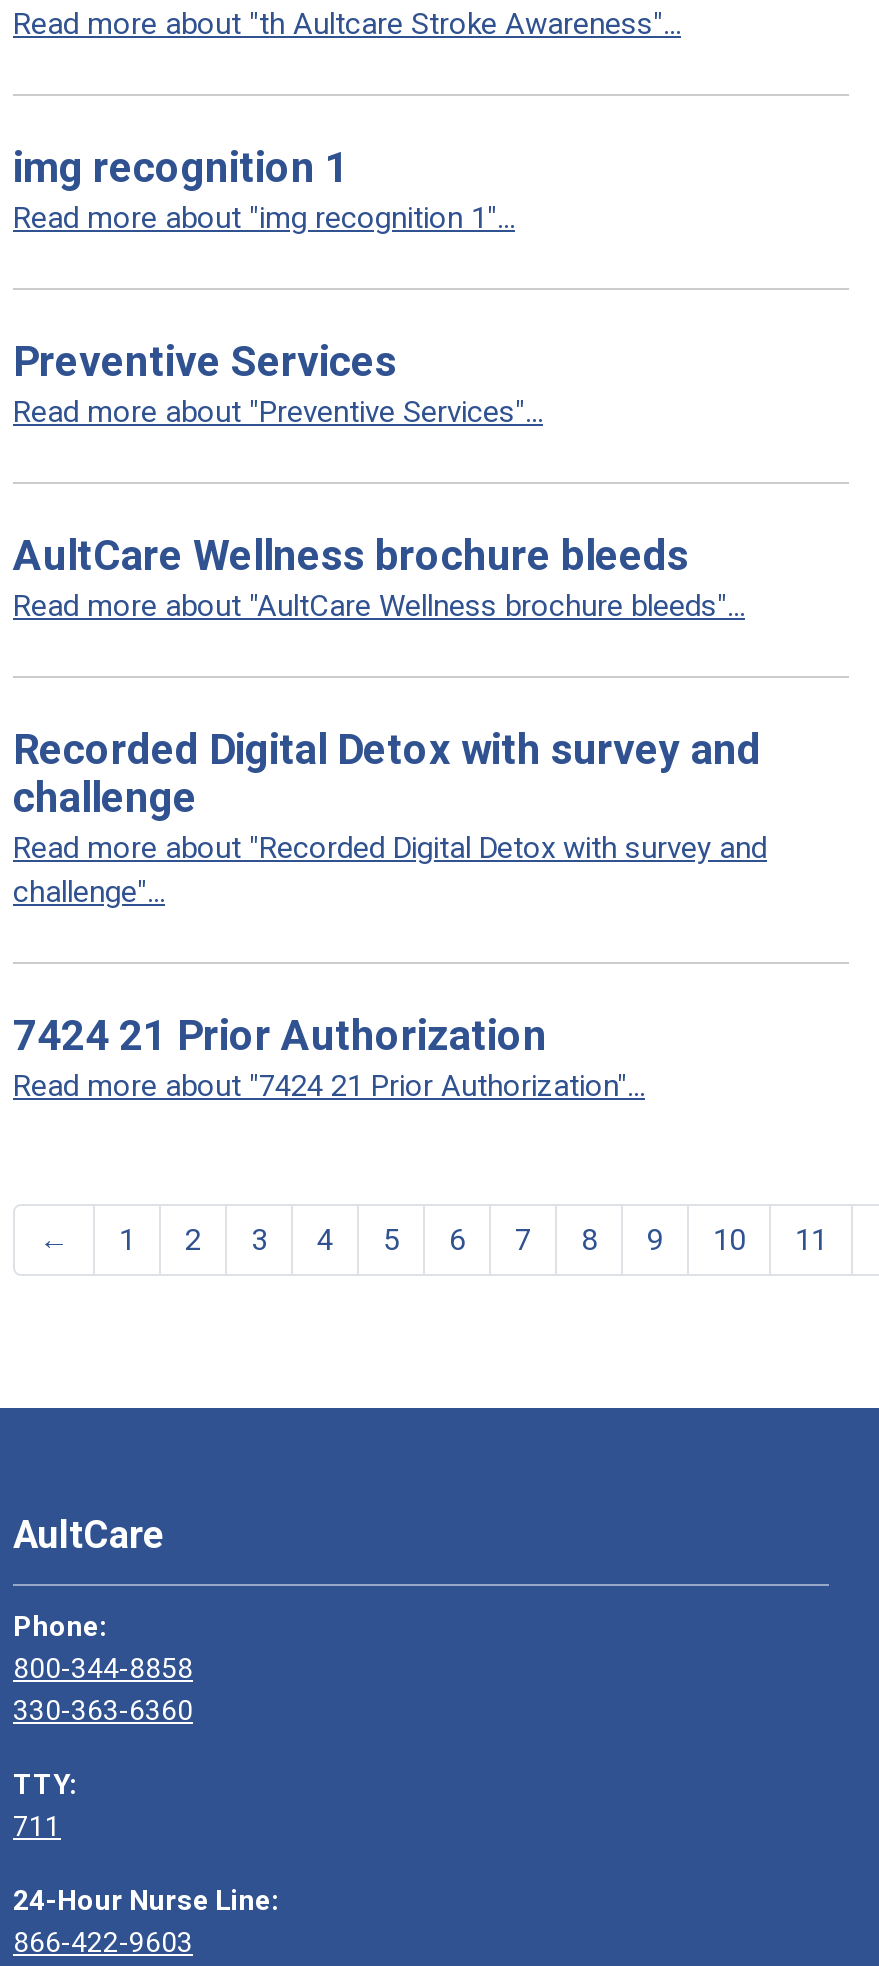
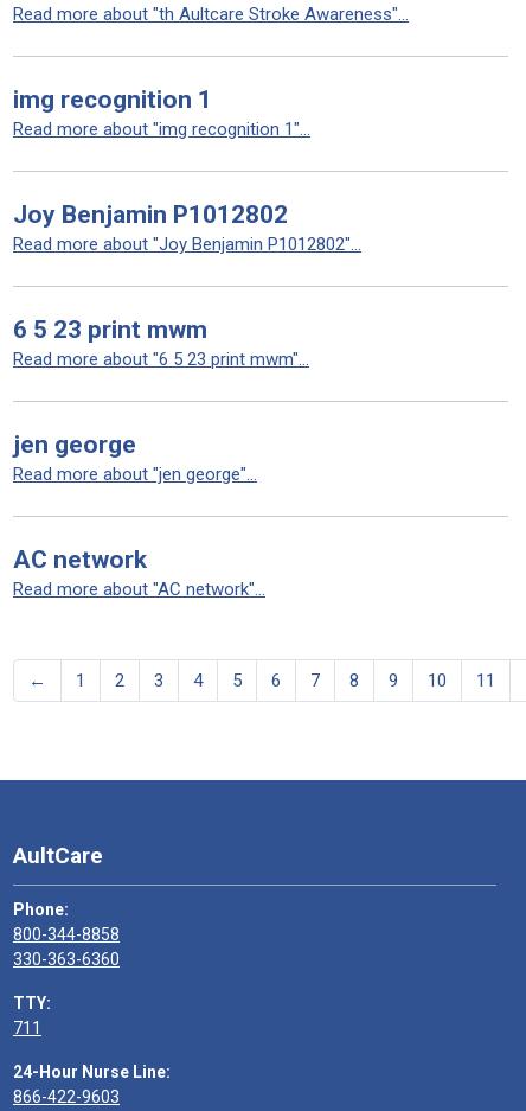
[13,338,543,430] Preventive Services | Read more about "Preventive Services"... -> [13,200,361,255] Joy Benjamin P1012802 | Read more about "Joy Benjamin P1012802"...
[13,532,745,624] AultCare Wellness brochure bleeds | Read more about "AultCare Wellness brochure bleeds"... -> [13,315,309,370] 6 5 23 print mwm | Read more about "6 5 23 print mwm"...
[13,726,767,910] Recorded Digital Detox with survey and | challenge | Read more about "Recorded Digital Detox with survey and | challenge"... -> [13,430,257,485] jen george | Read more about "jen george"...
[13,1012,645,1104] 7424 21 Prior Authorization | Read more about "7424 21 Prior Authorization"... -> [13,545,265,600] AC network | Read more about "AC network"...

